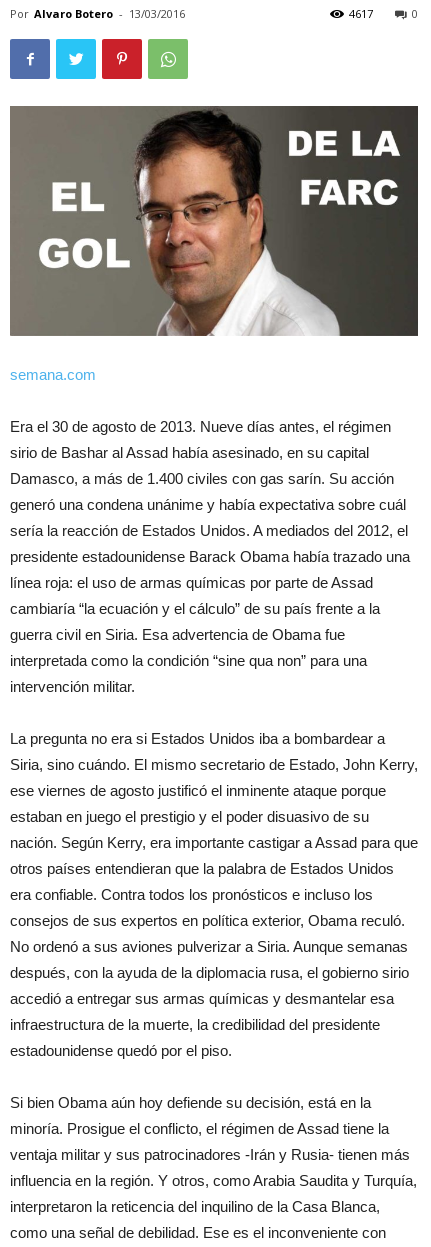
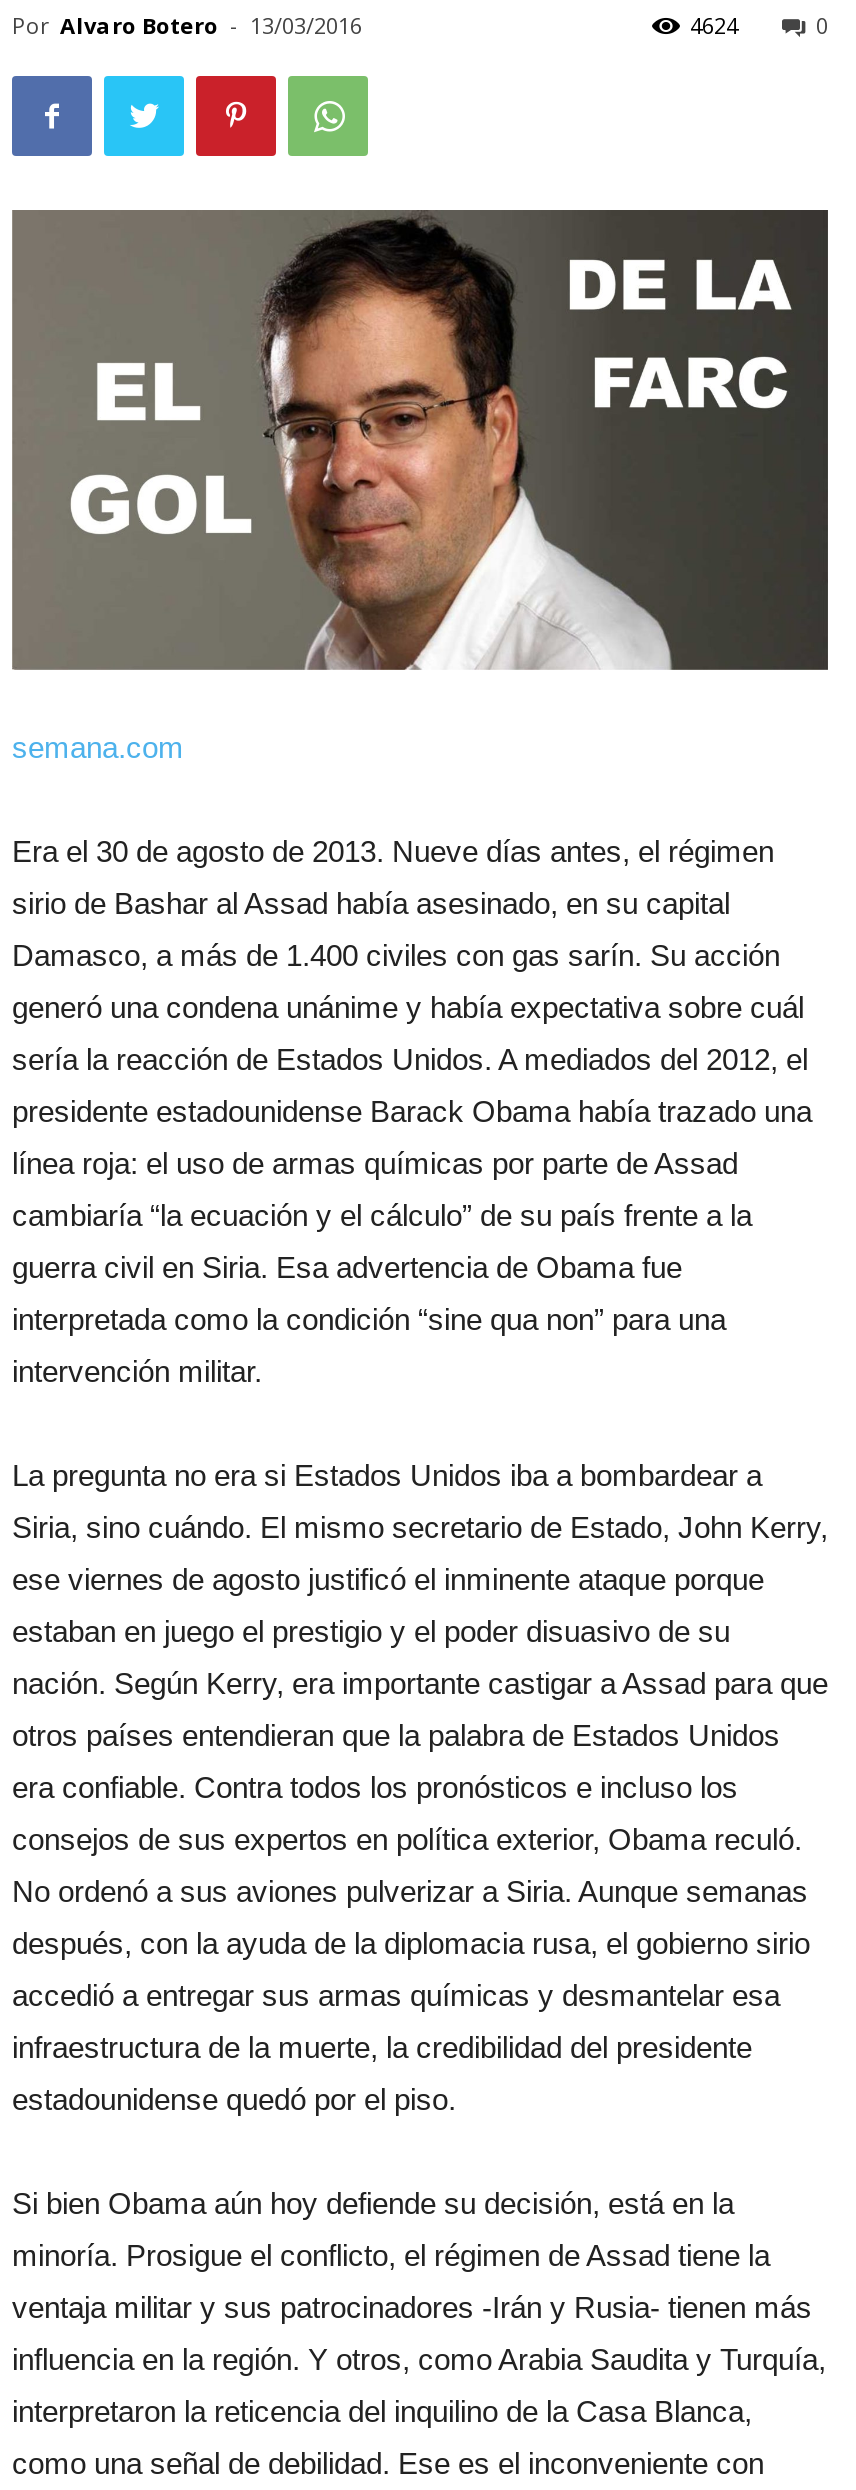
[349,6,373,21] 4617 -> [690,10,738,40] 4624

